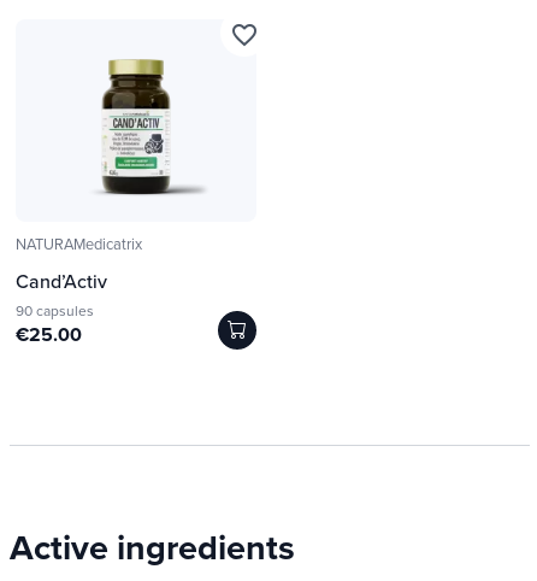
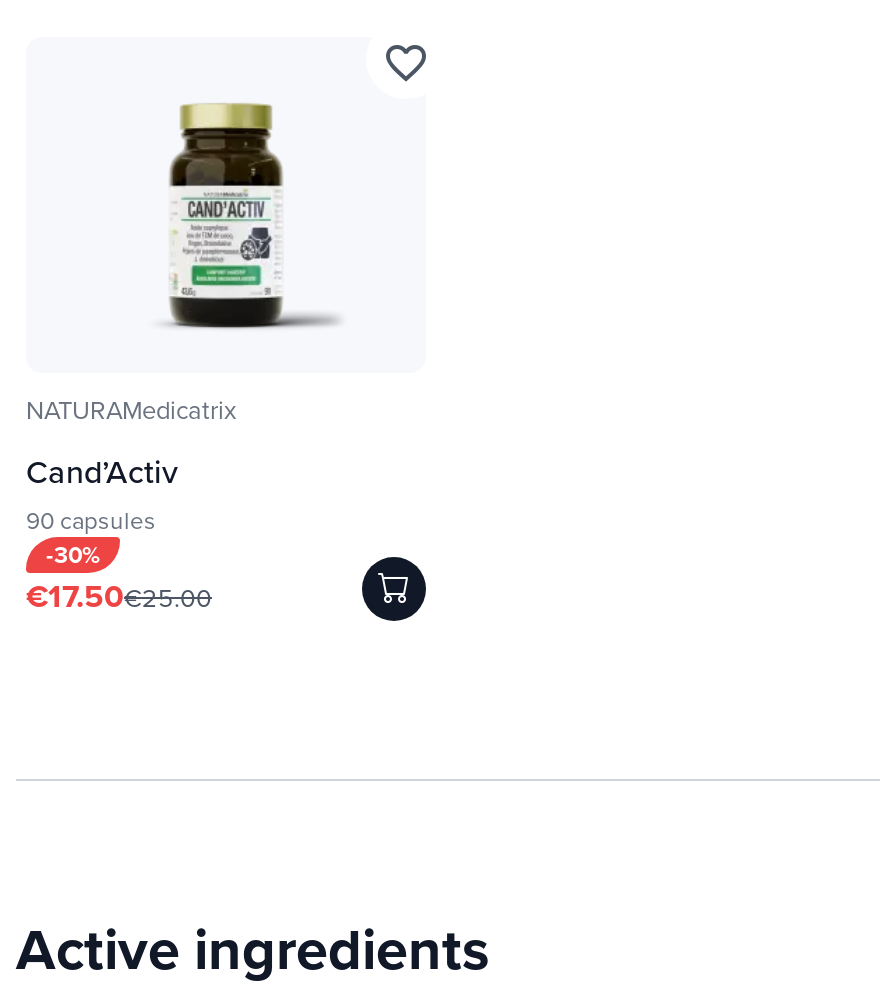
[16,321,82,348] €25.00 -> [26,537,212,619] -30% | €17.50€25.00

